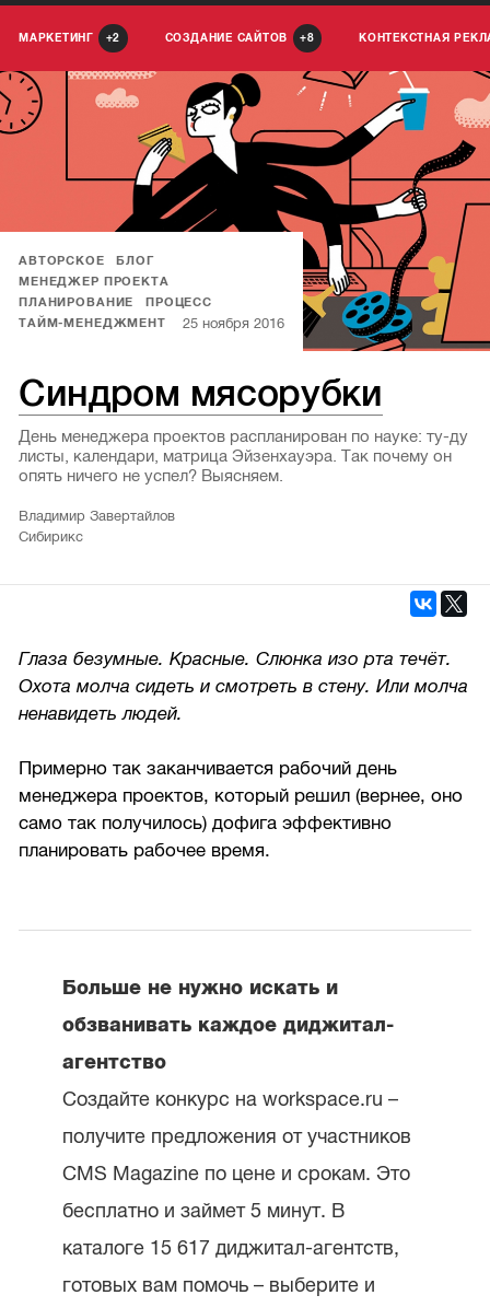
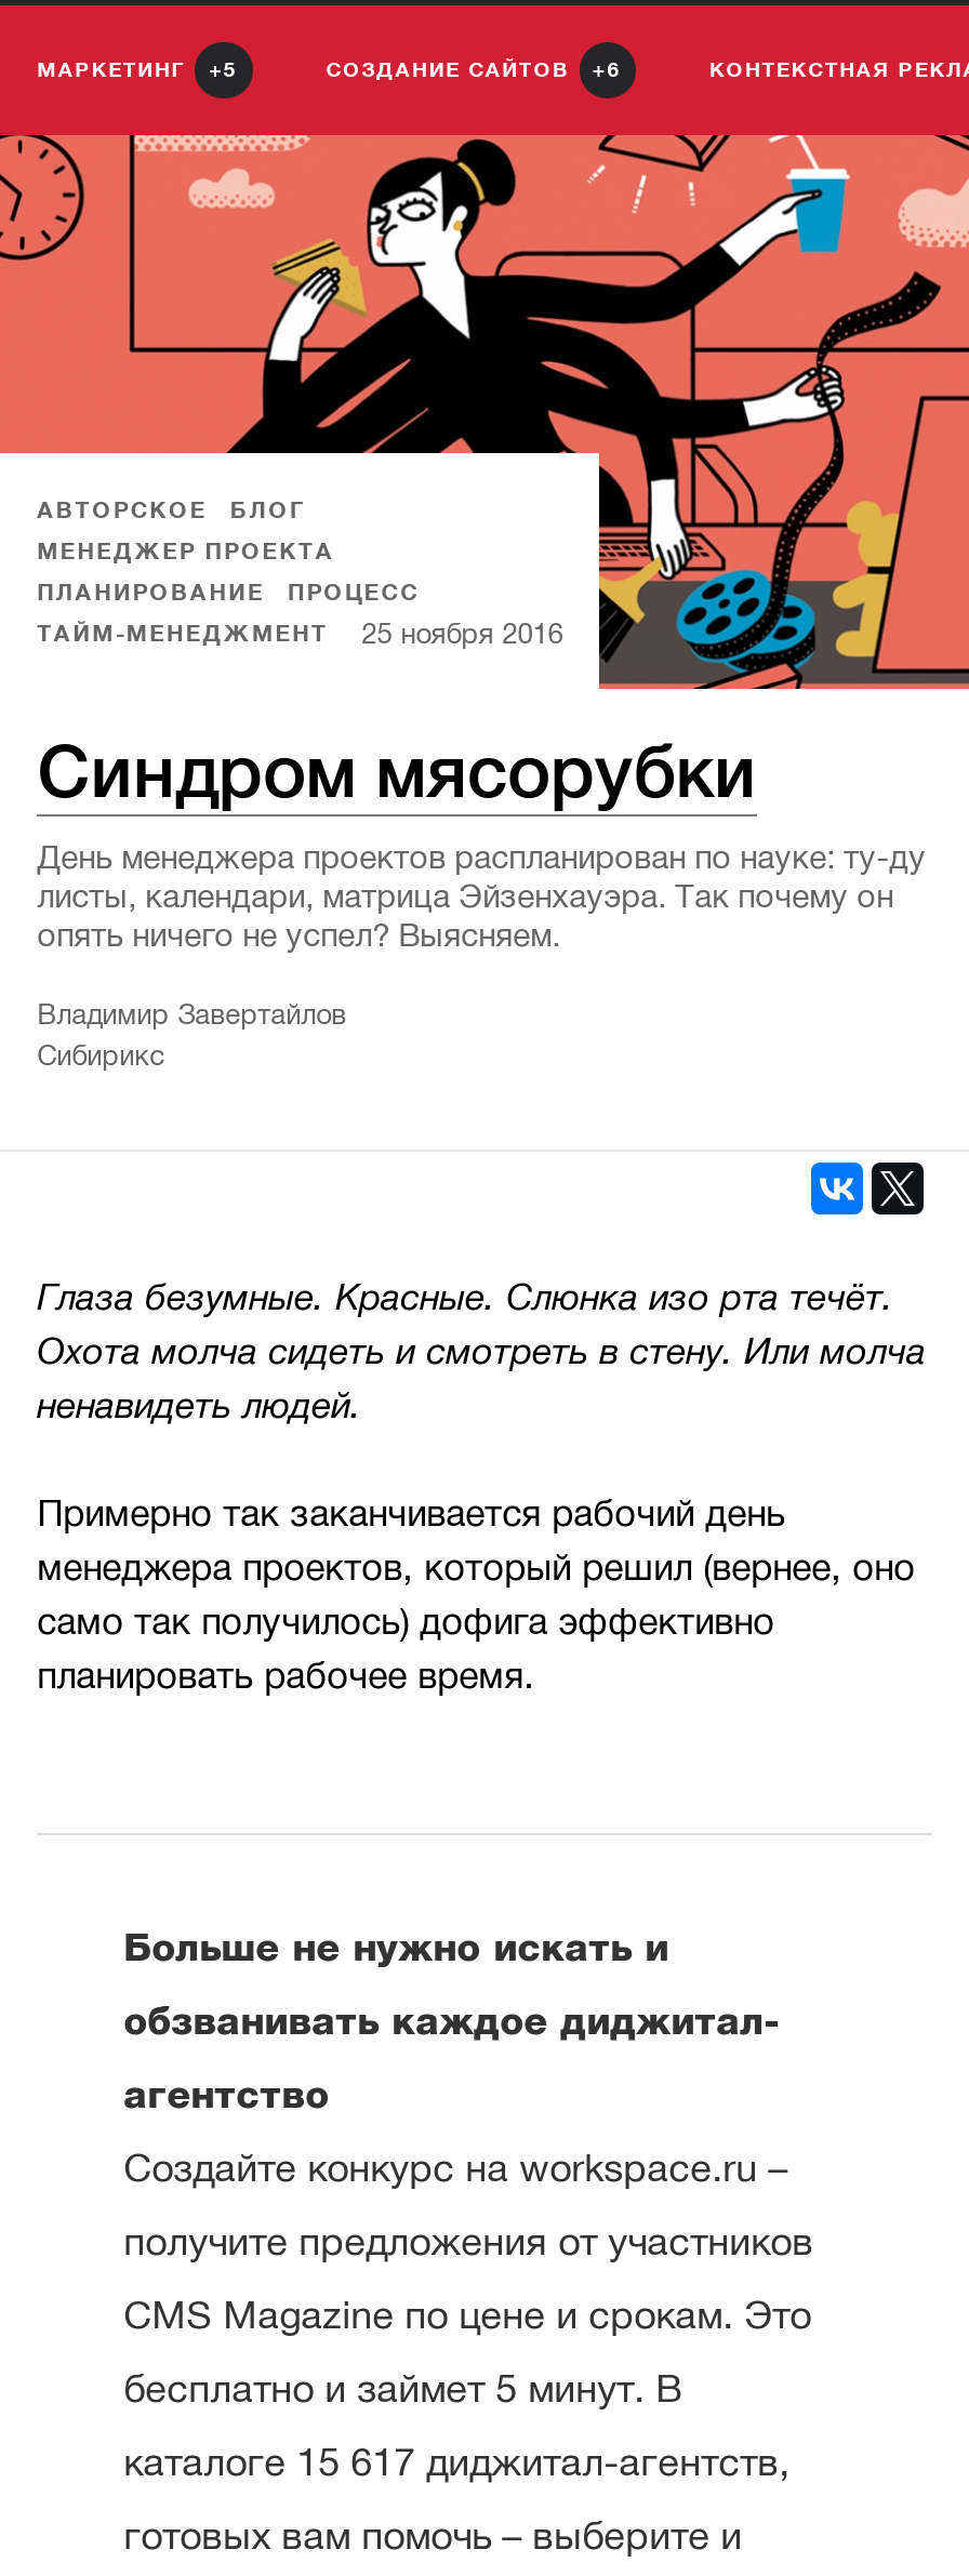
[19,32,121,44] МАРКЕТИНГ 2 -> [37,57,238,82] МАРКЕТИНГ 5
[165,32,314,44] СОЗДАНИЕ САЙТОВ 8 -> [326,57,622,82] СОЗДАНИЕ САЙТОВ 6

